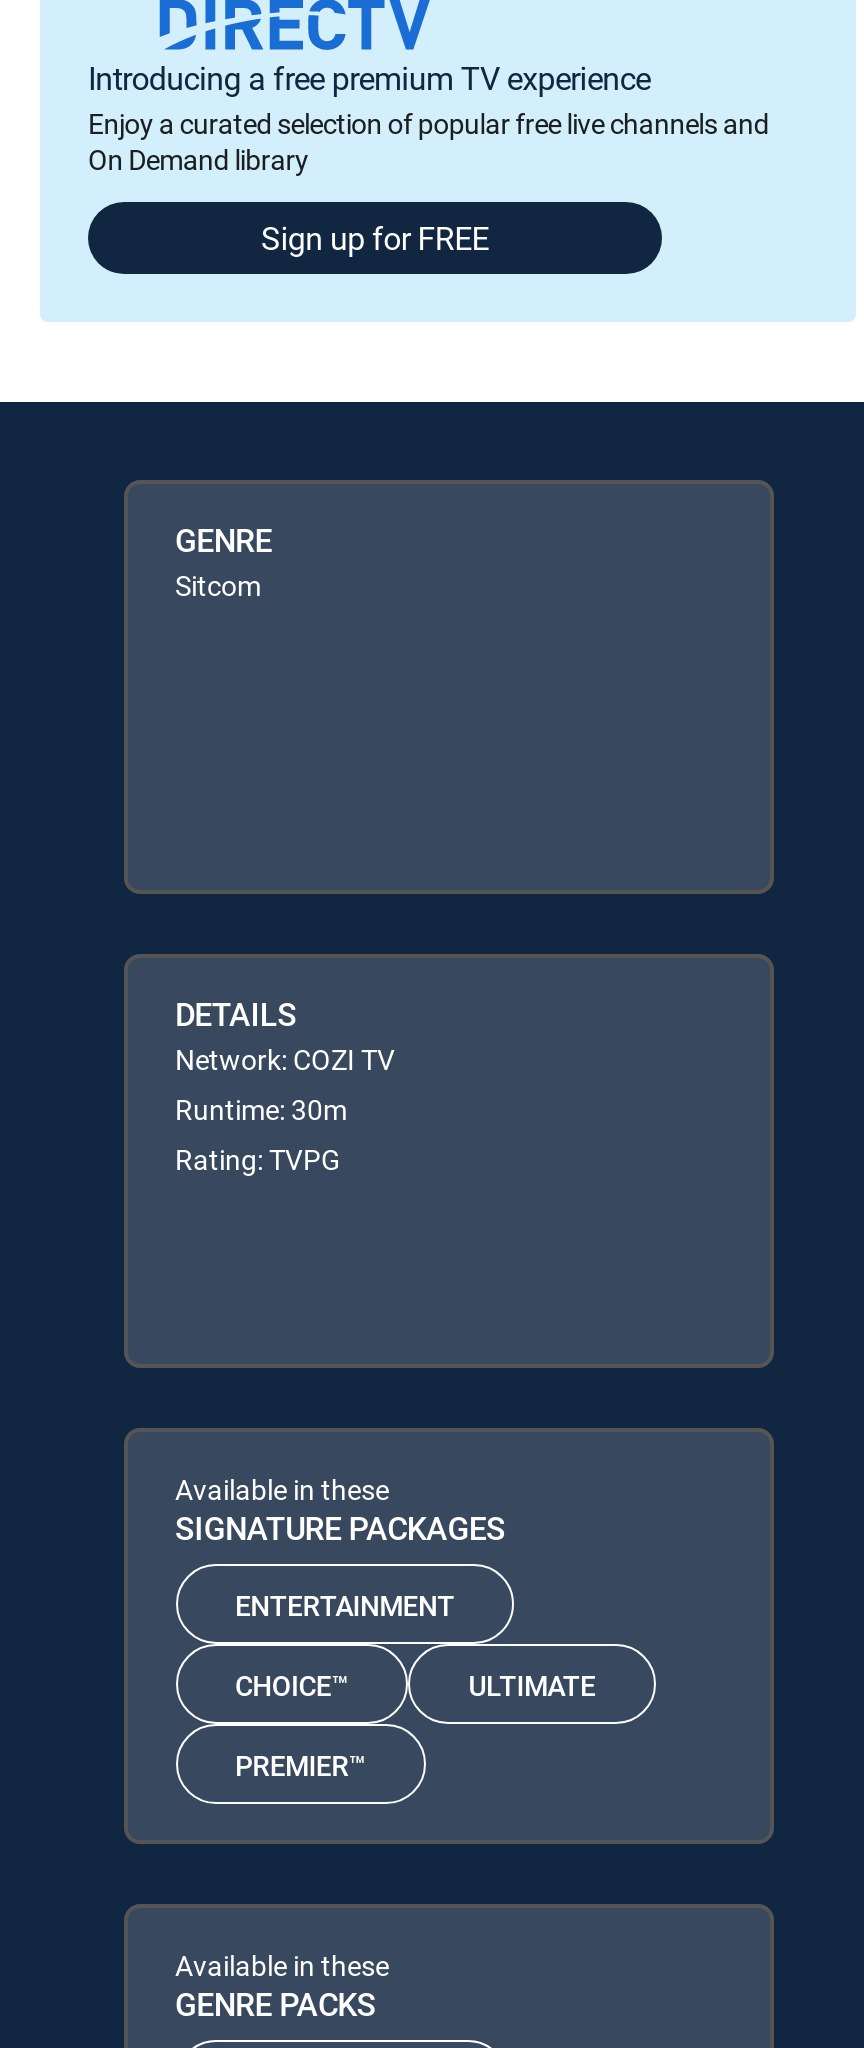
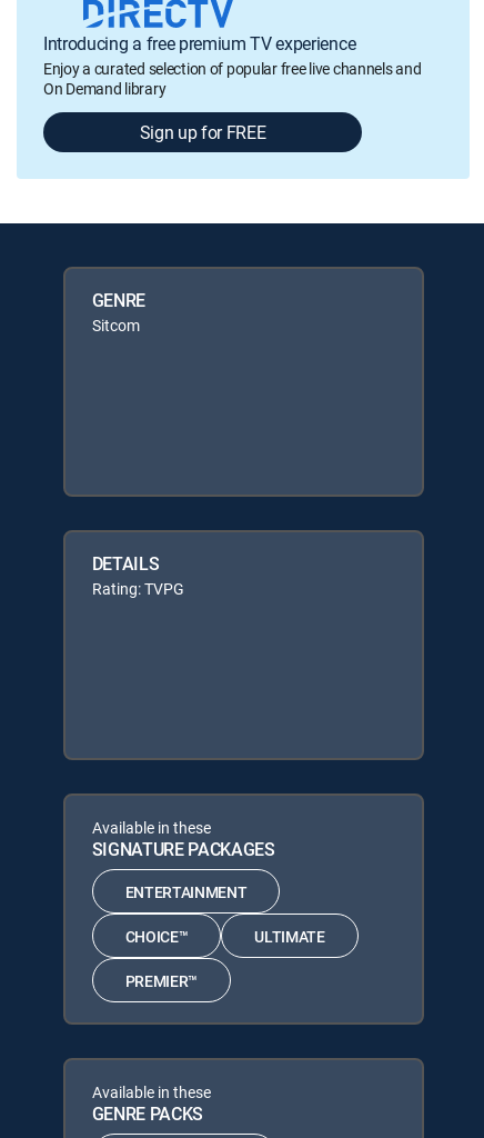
[175,1040,395,1128] Network: COZI TV | Runtime: 30m -> none
moved [175,1140,341,1178] -> [92,578,184,599]: Rating: TVPG

